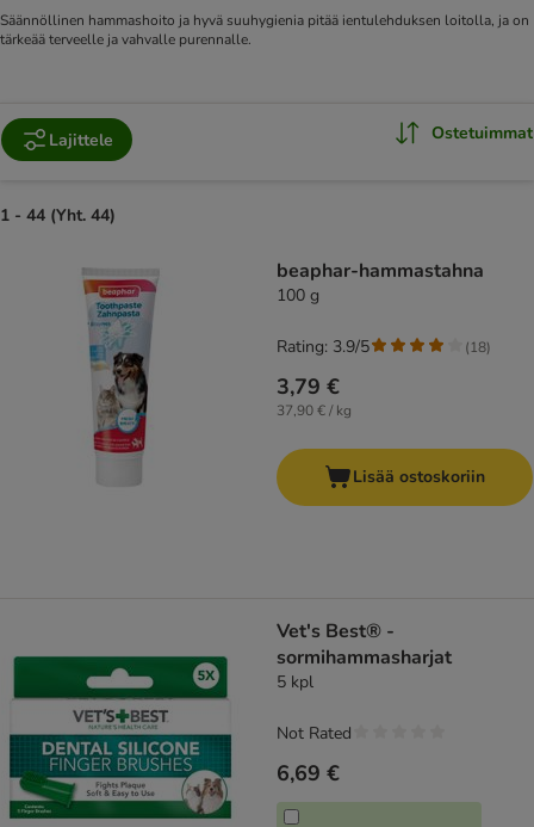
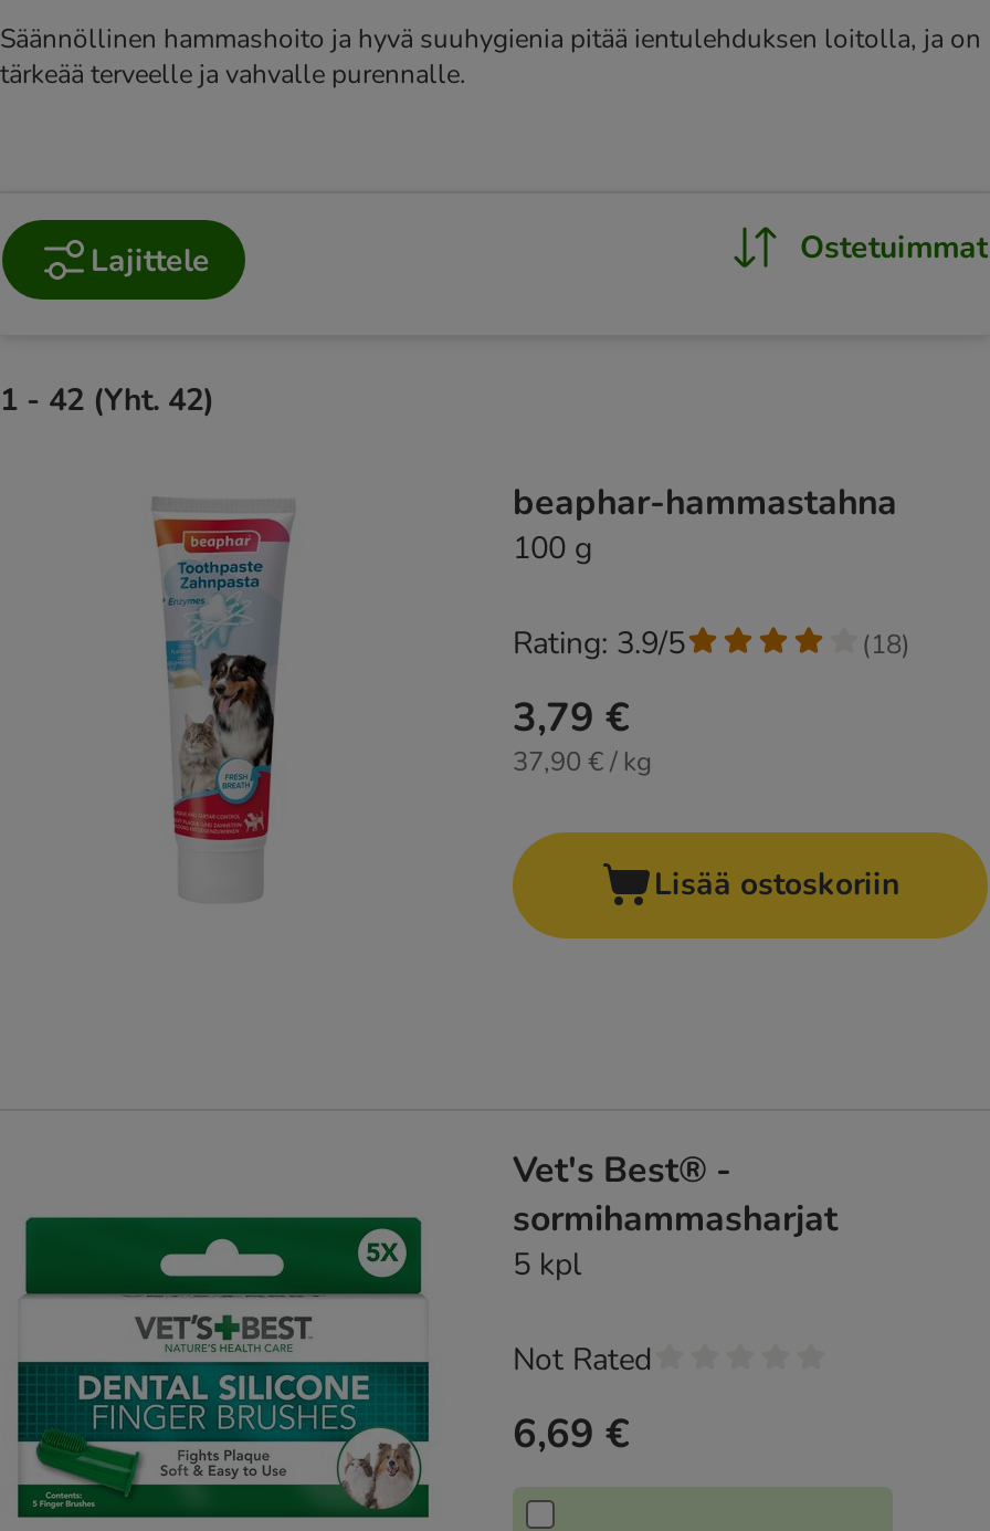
[0,204,116,227] 1 - 44 (Yht. 44) -> [0,379,214,421] 1 - 42 (Yht. 42)

